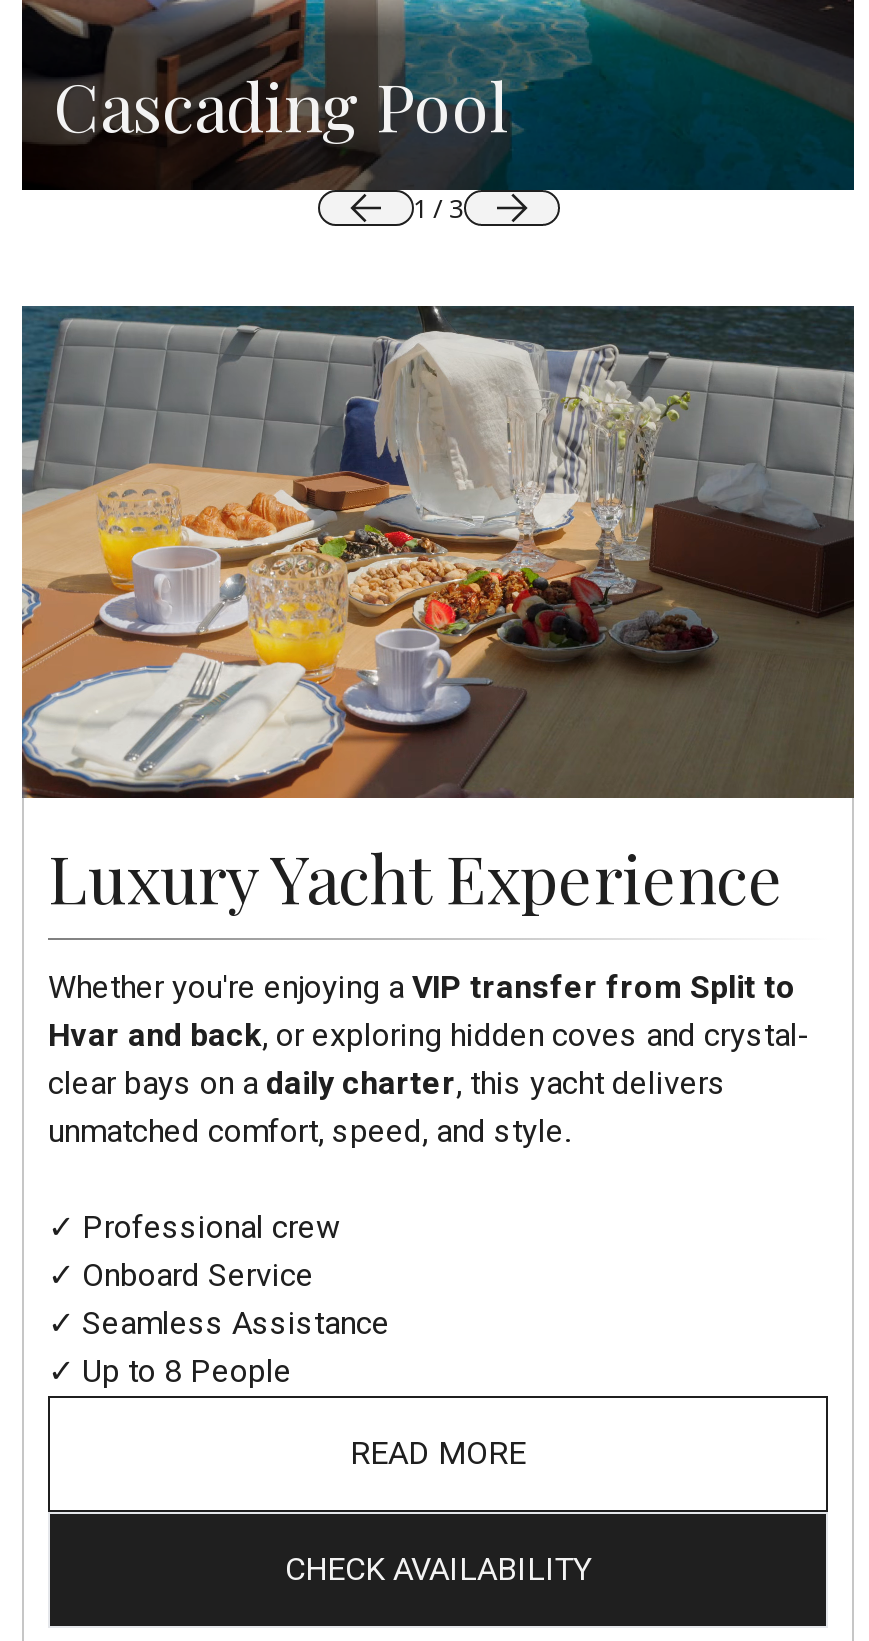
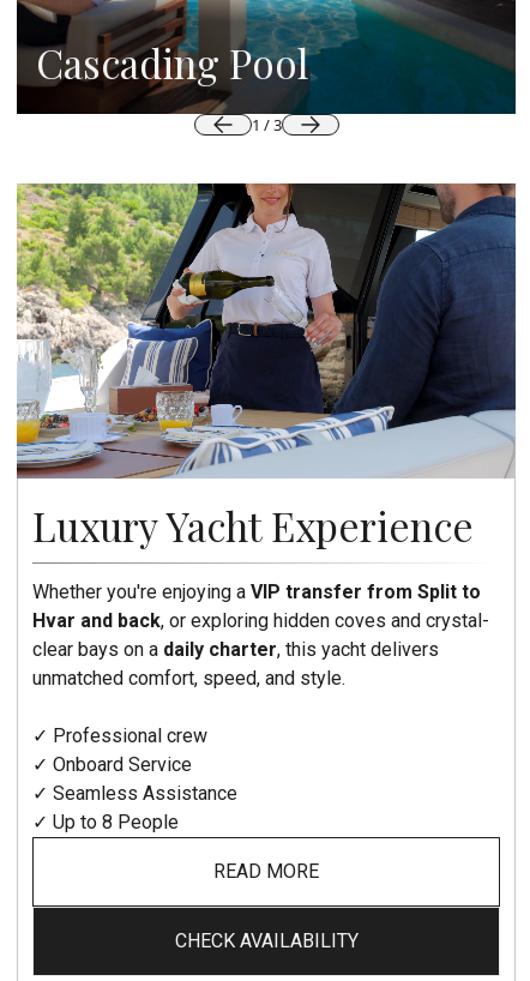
[20,304,856,800] [image] -> [16,182,517,480] [image]

